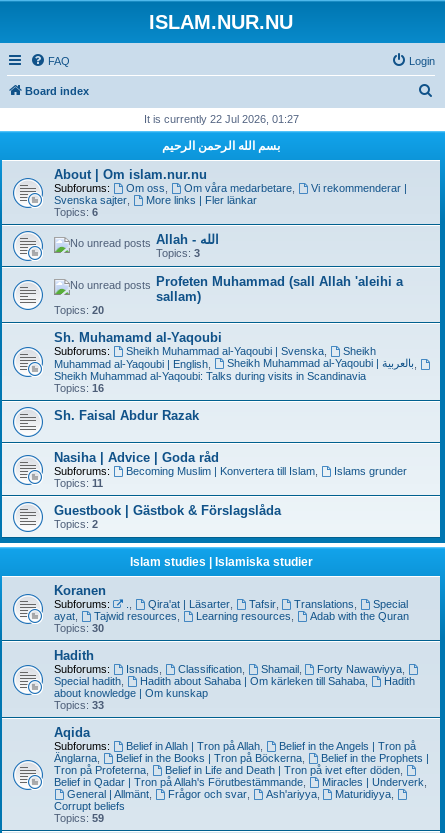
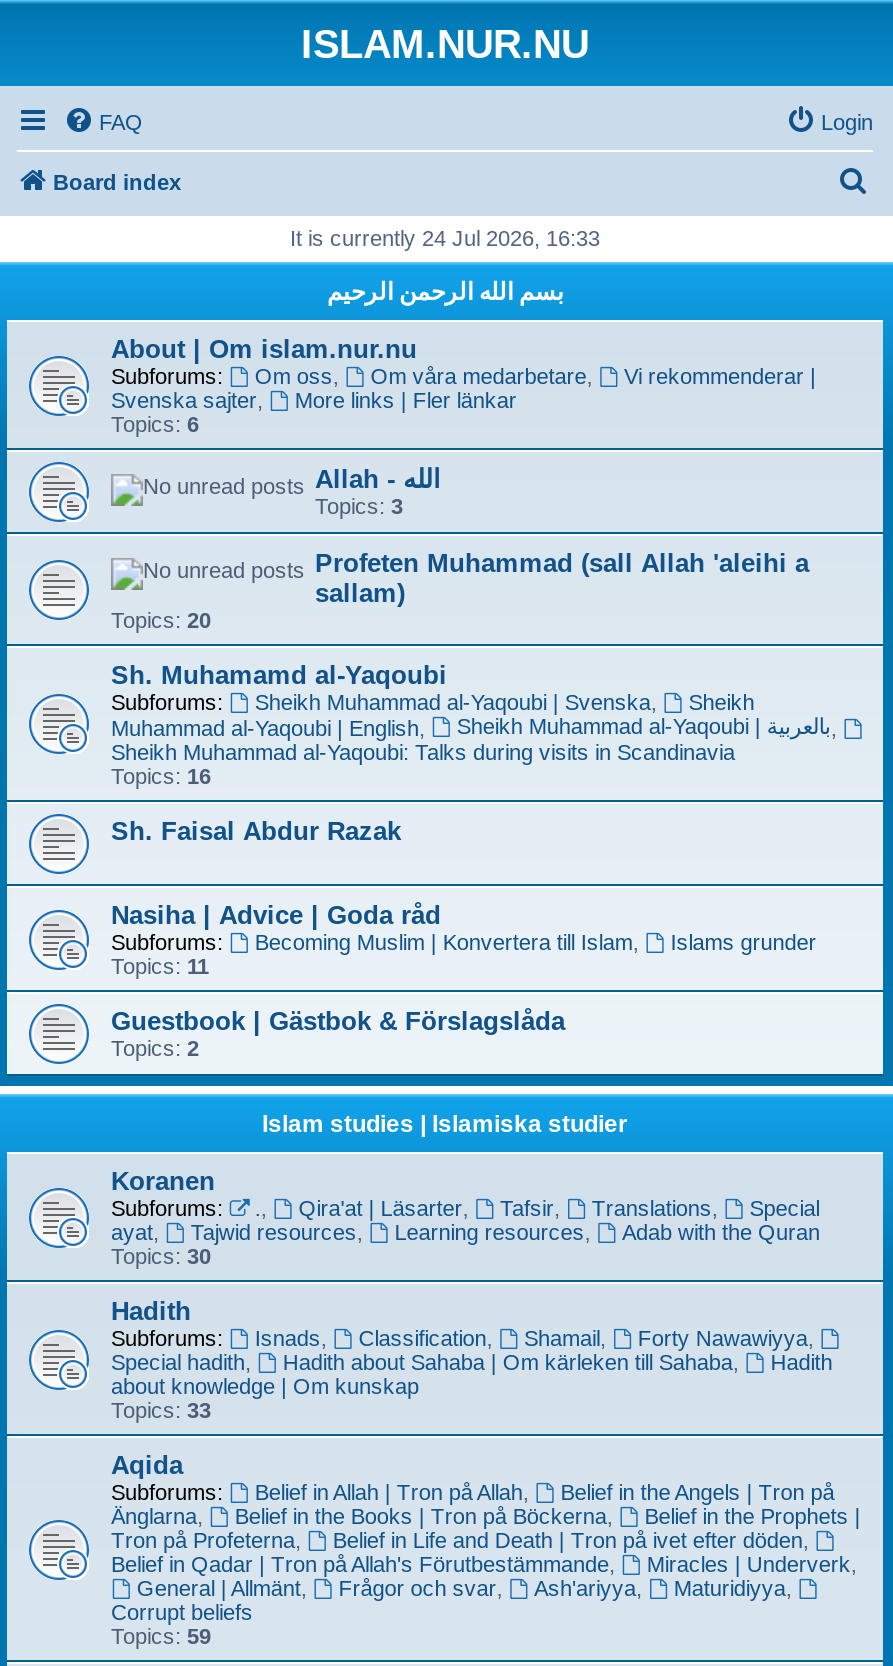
[143,113,298,125] It is currently 22 Jul 2026, 01:27 -> [290,226,600,250] It is currently 24 Jul 2026, 16:33

